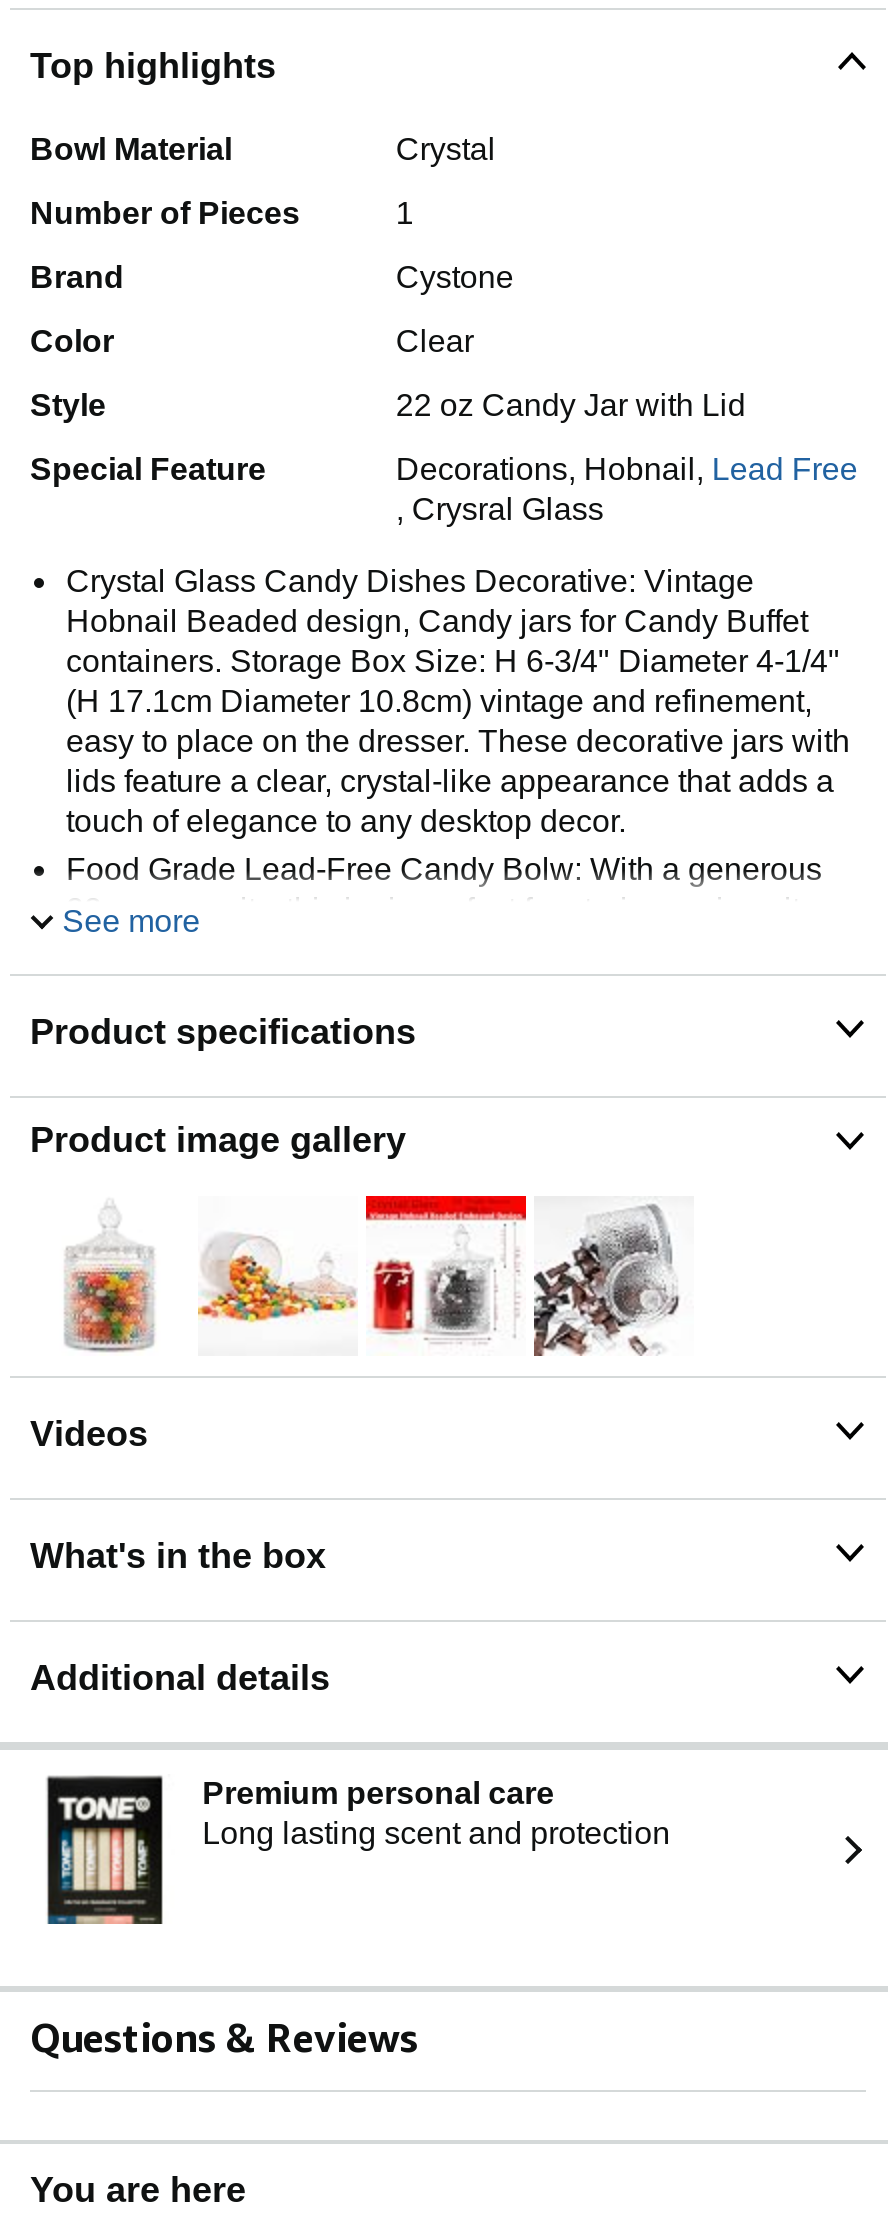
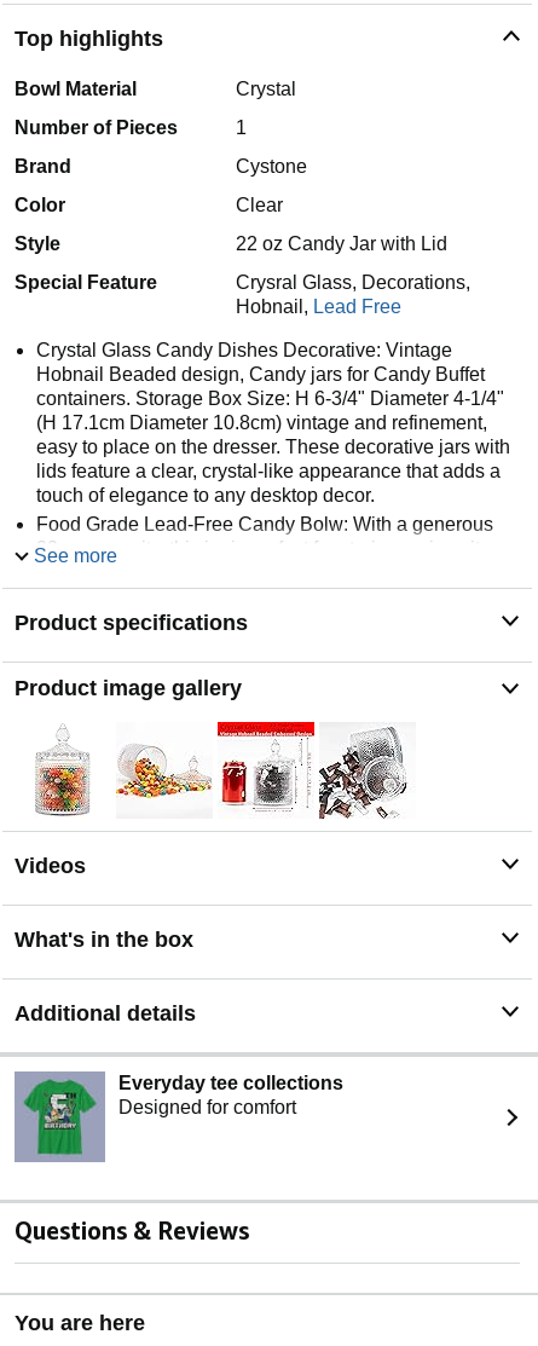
[396,452,858,526] Decorations, Hobnail, Lead Free | , Crysral Glass -> [236,272,470,317] Crysral Glass, Decorations, | Hobnail, Lead Free
[30,1774,670,1926] [image] | Premium personal care | Long lasting scent and protection -> [13,1070,344,1163] [image] | Everyday tee collections | Designed for comfort

